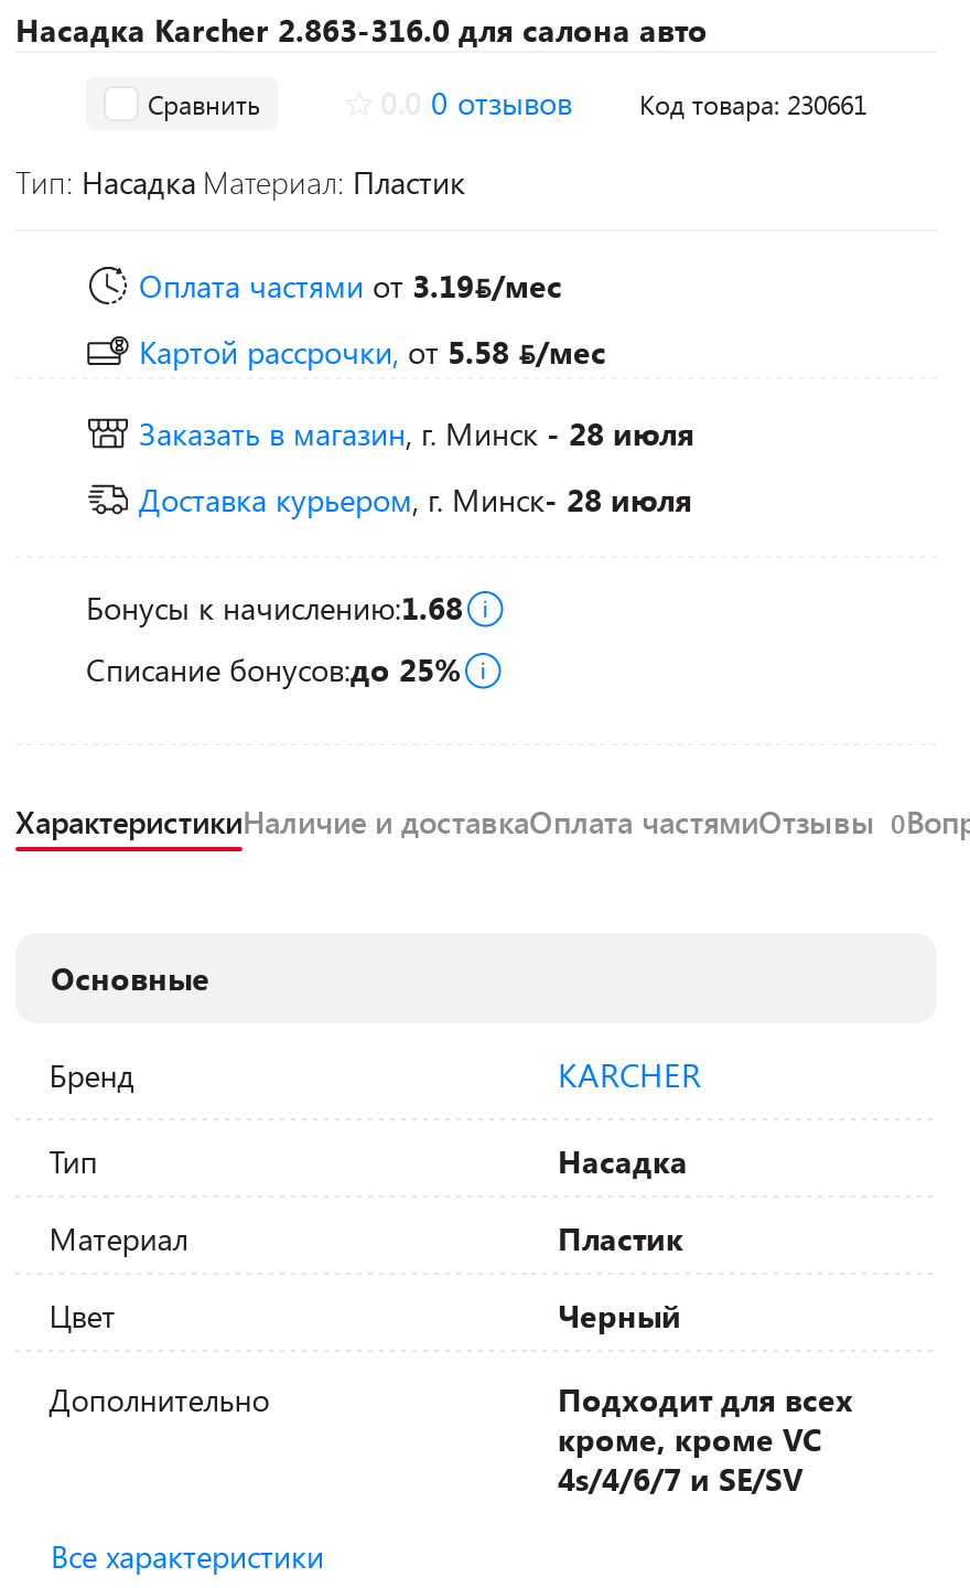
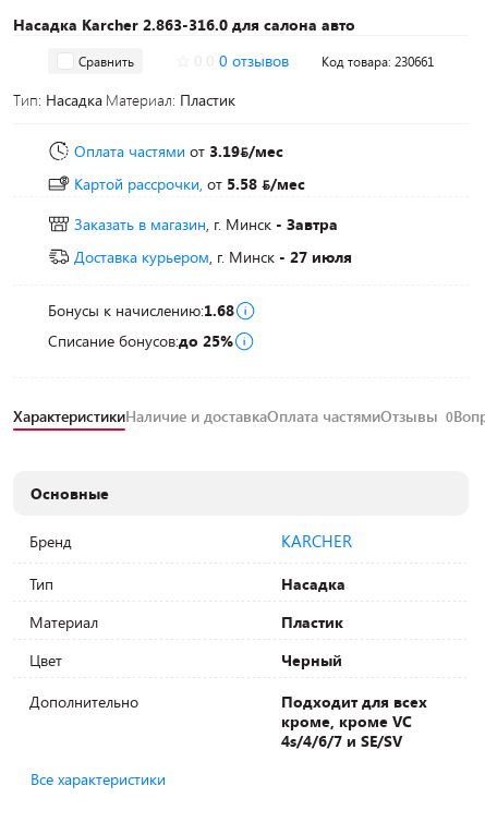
[139,412,694,454] Заказать в магазин, г. Минск - 28 июля -> [74,214,338,234] Заказать в магазин, г. Минск - Завтра
[139,479,692,521] Доставка курьером, г. Минск- 28 июля -> [74,246,352,267] Доставка курьером, г. Минск- 27 июля

